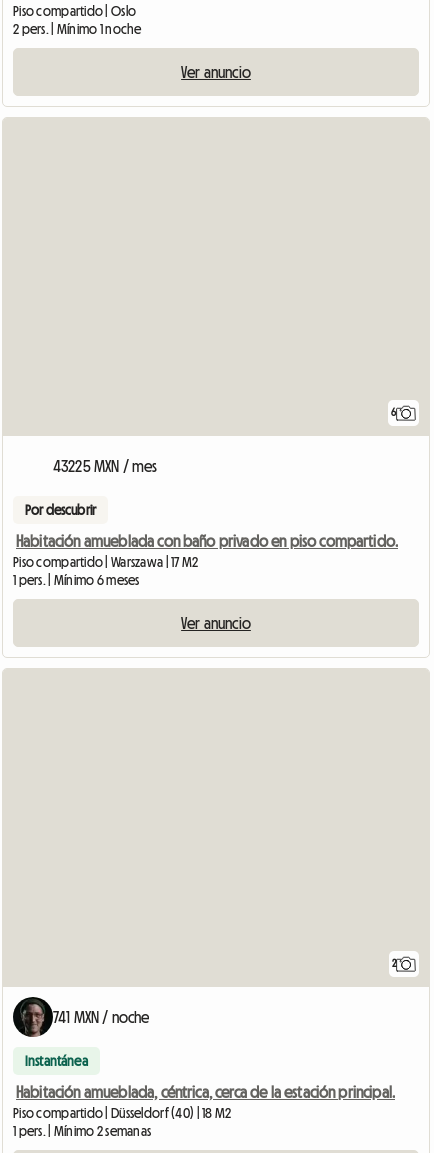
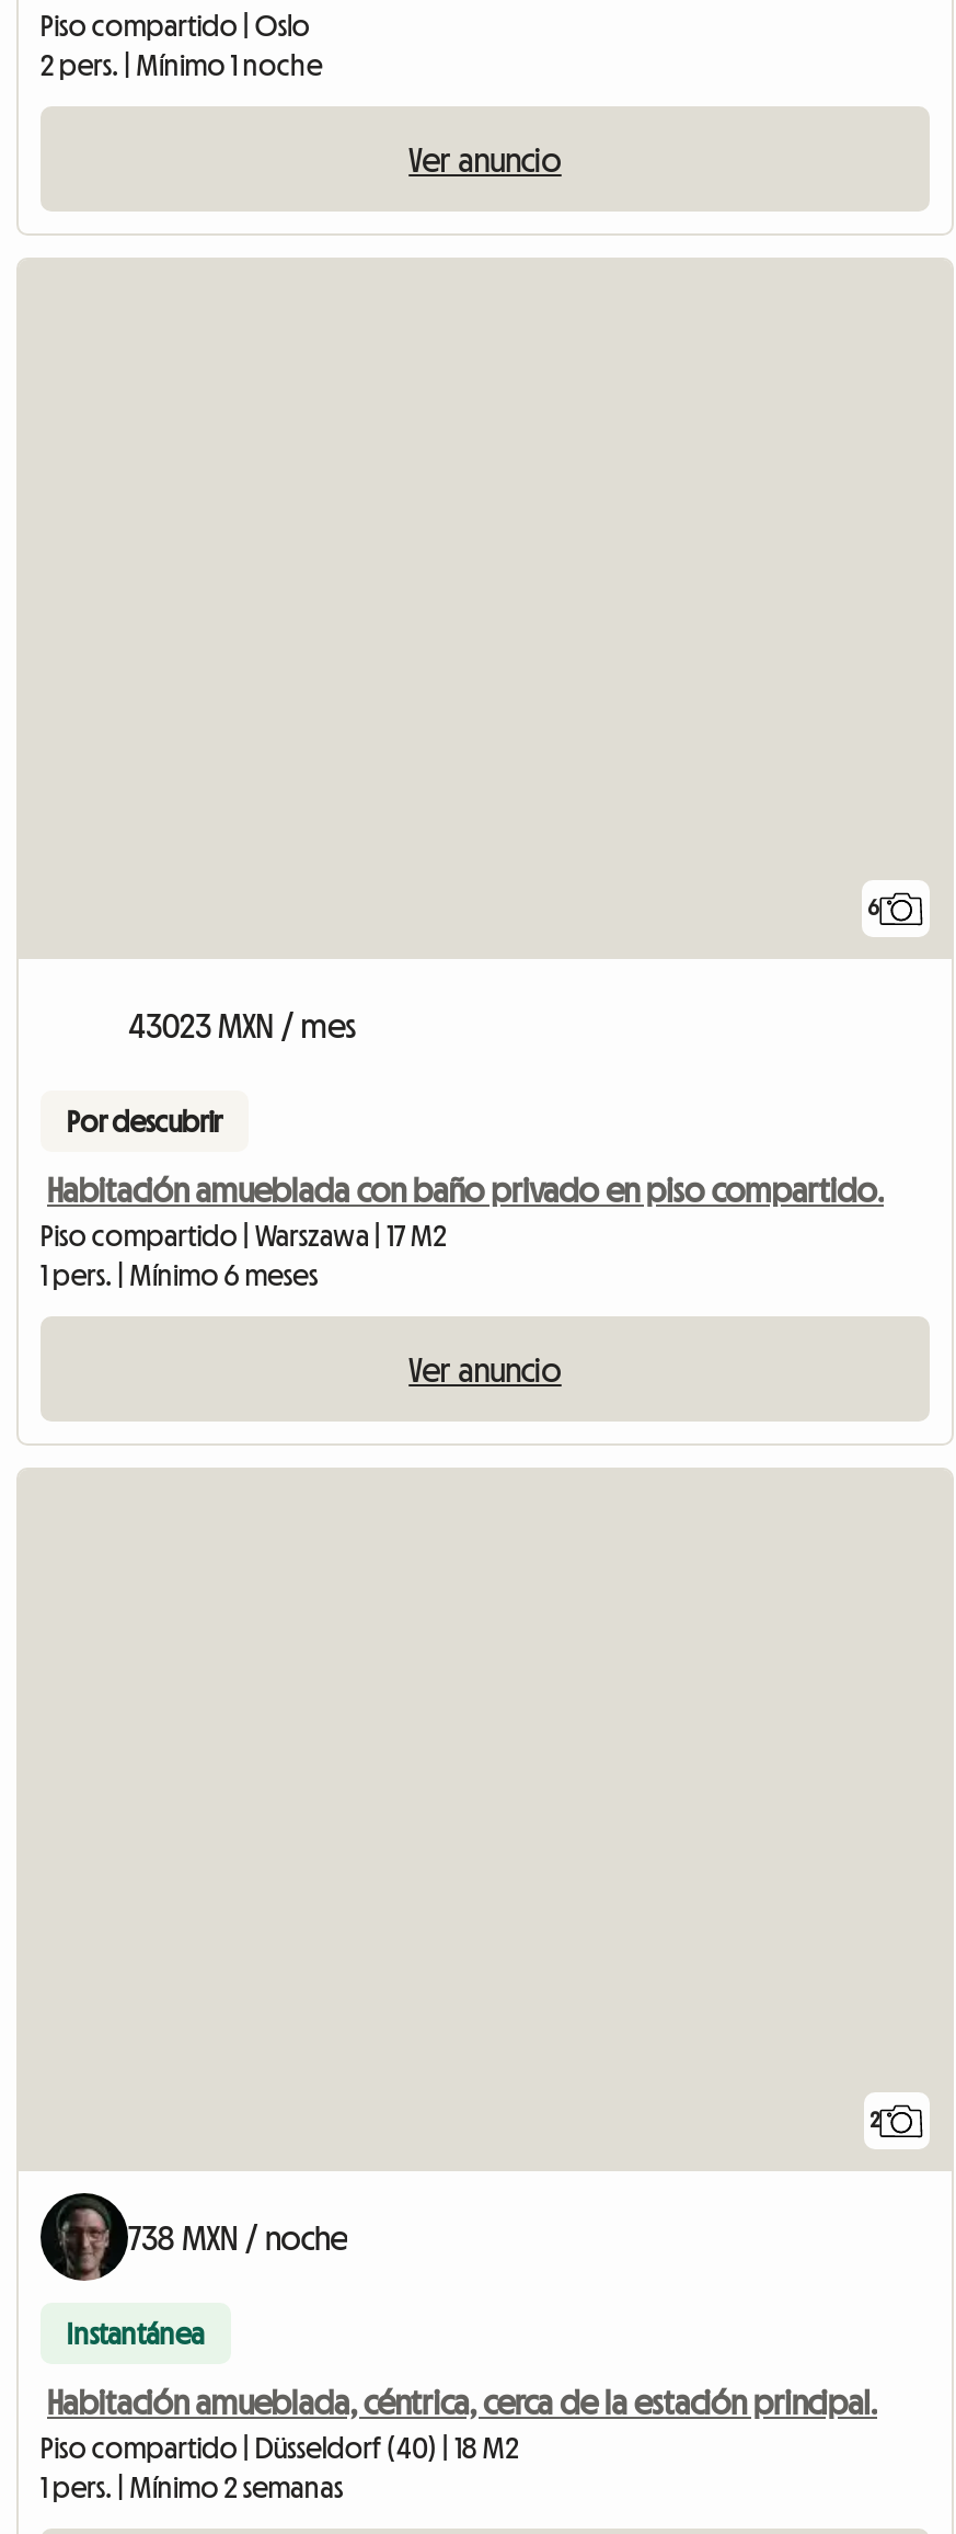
[53,458,157,474] 43225 MXN / mes -> [128,1007,357,1042] 43023 MXN / mes
[53,1009,149,1025] 741 MXN / noche -> [128,2218,348,2253] 738 MXN / noche

